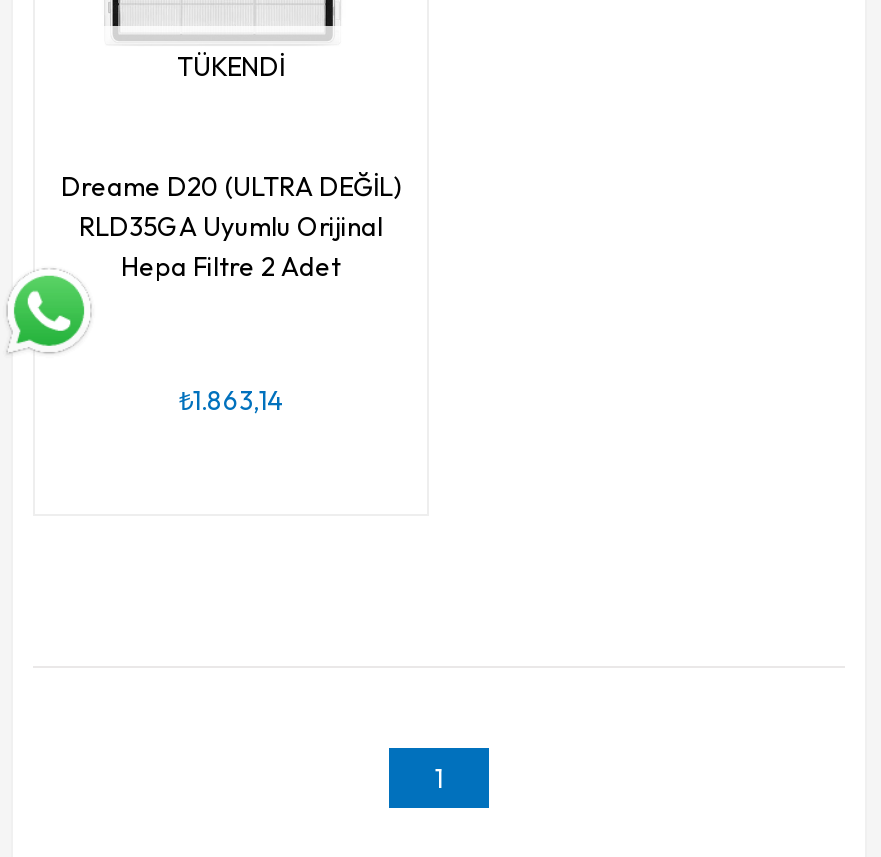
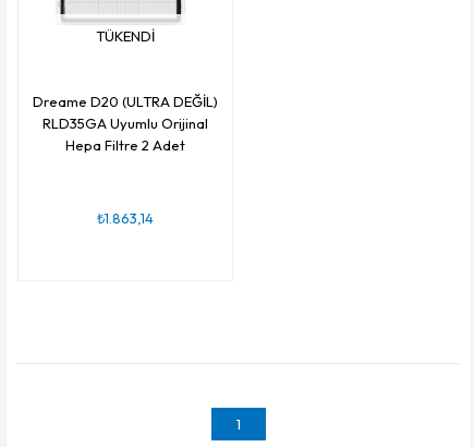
[11,274,87,354] [image] -> none

